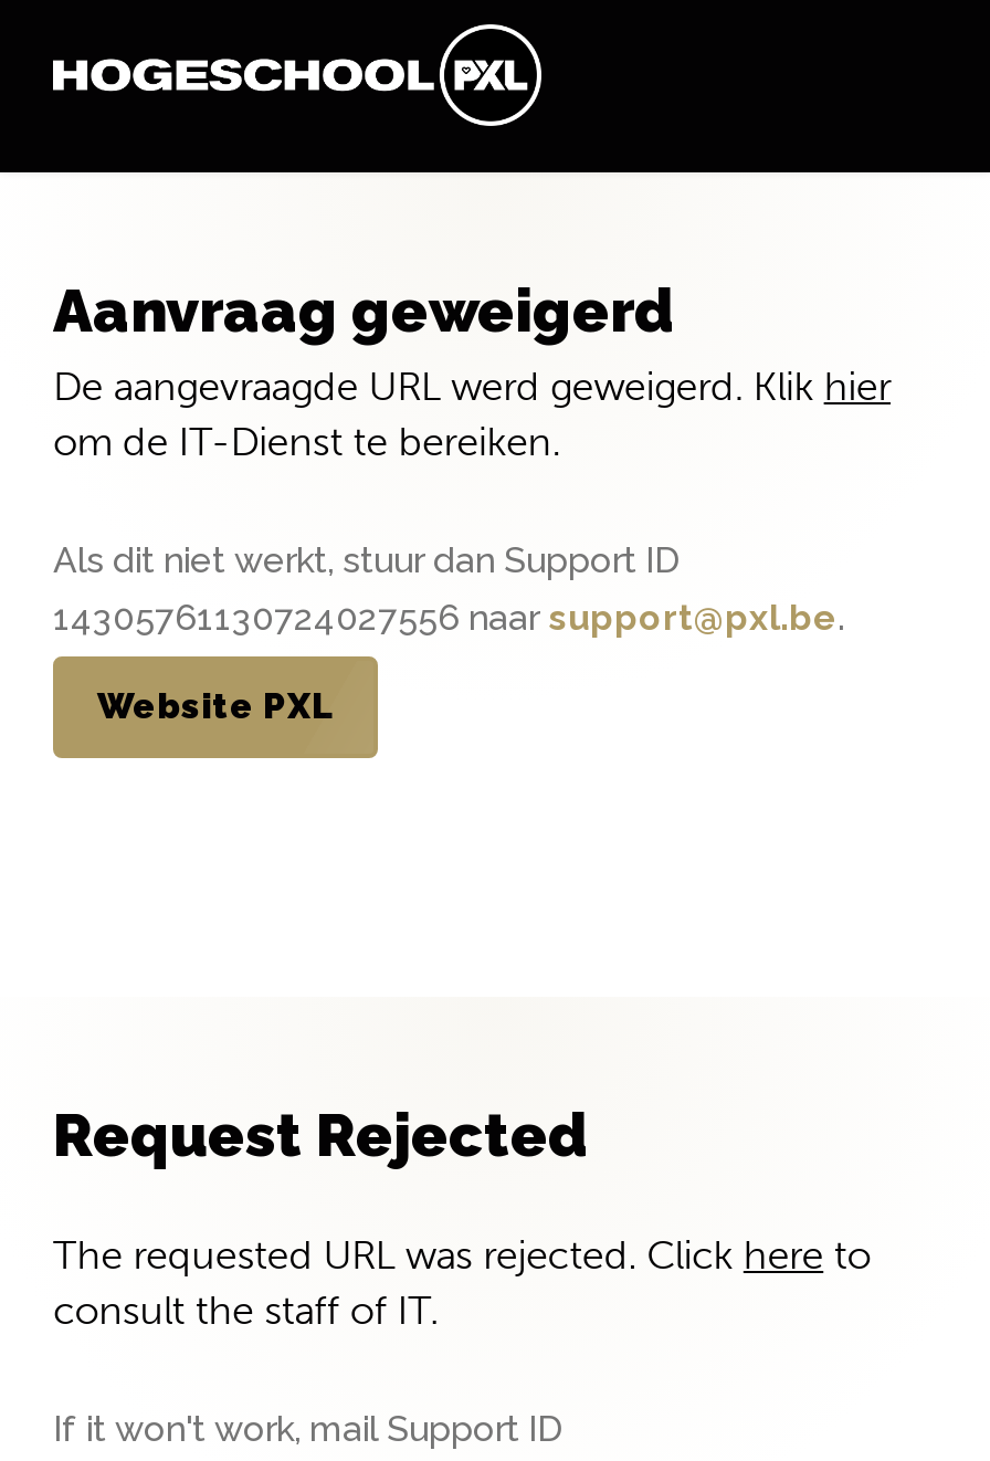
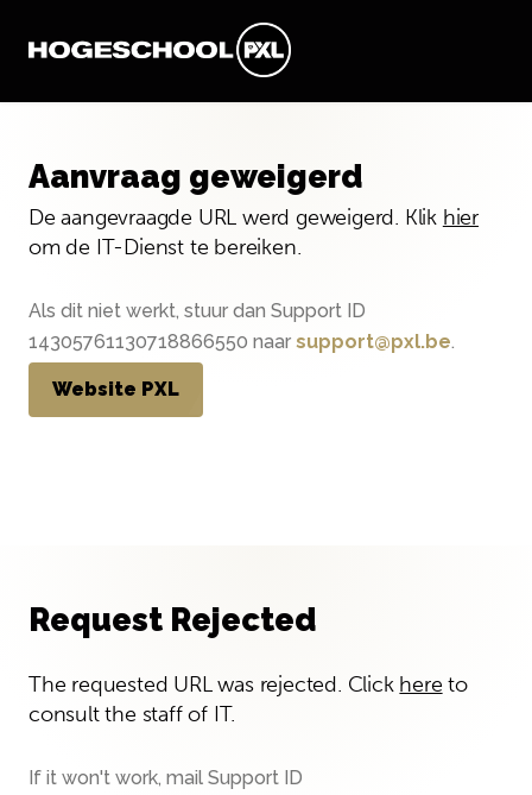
[53,597,844,639] 14305761130724027556 naar support@pxl.be. -> [28,330,455,353] 14305761130718866550 naar support@pxl.be.

